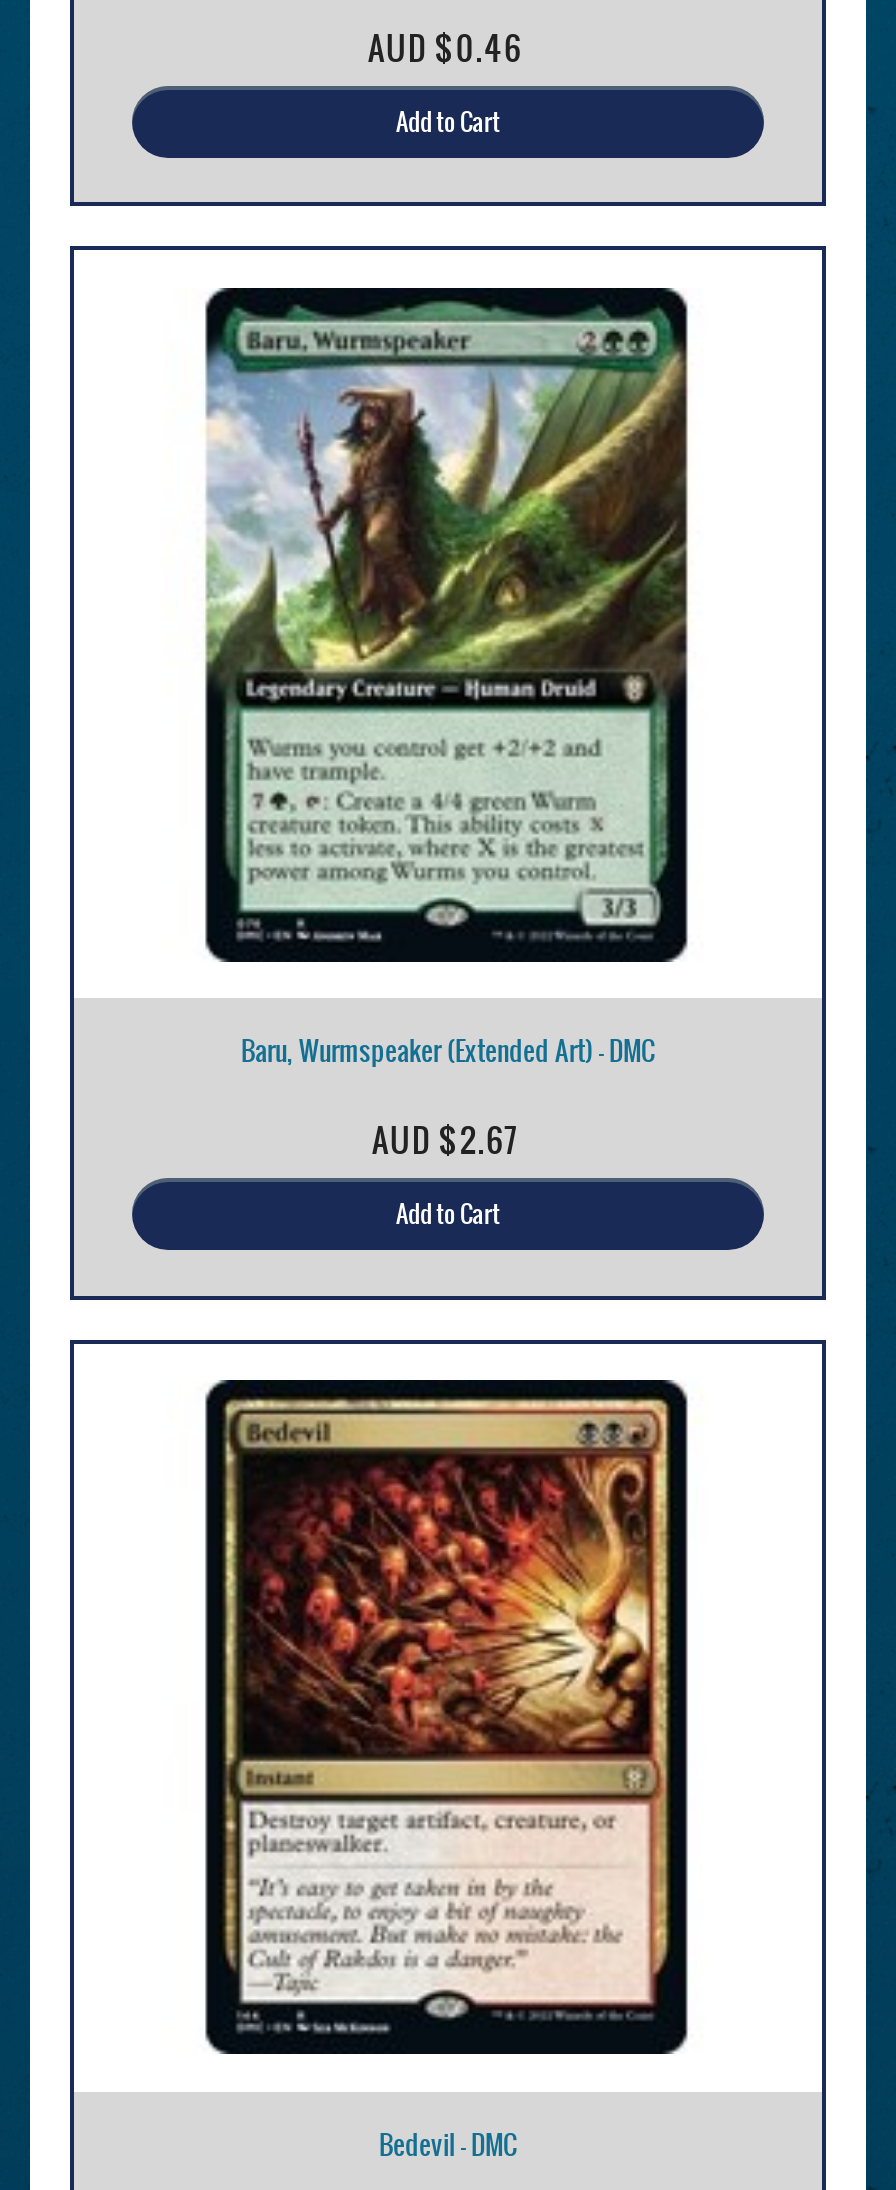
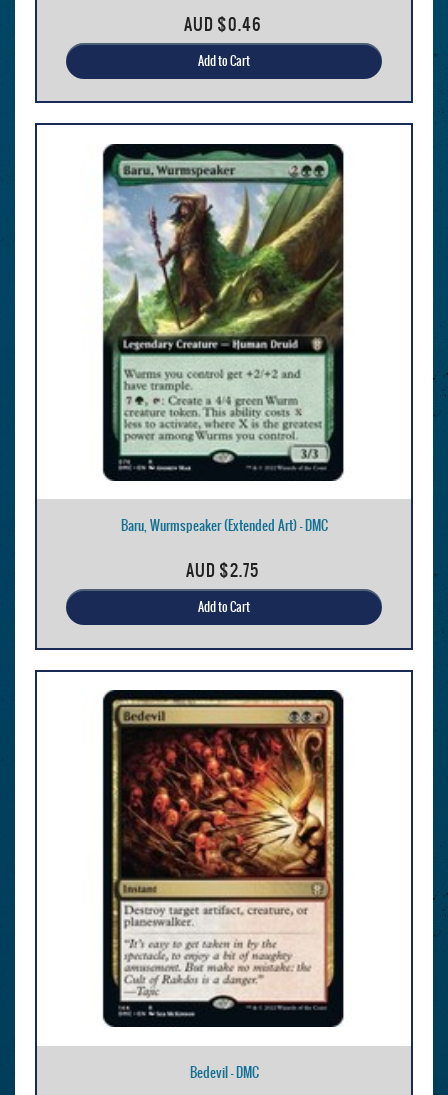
[372,1116,518,1164] AUD $2.67 -> [186,558,259,582] AUD $2.75

